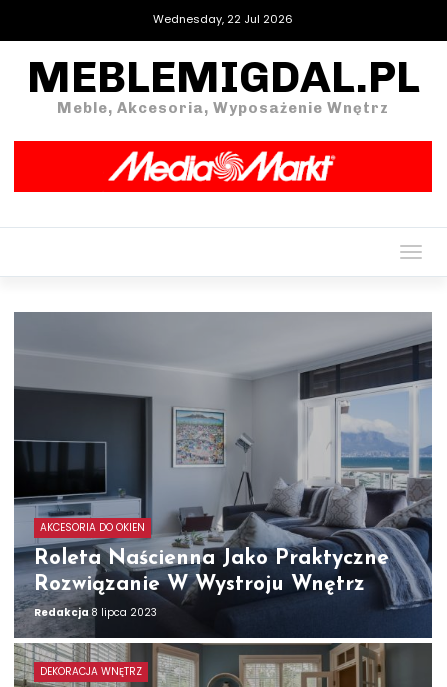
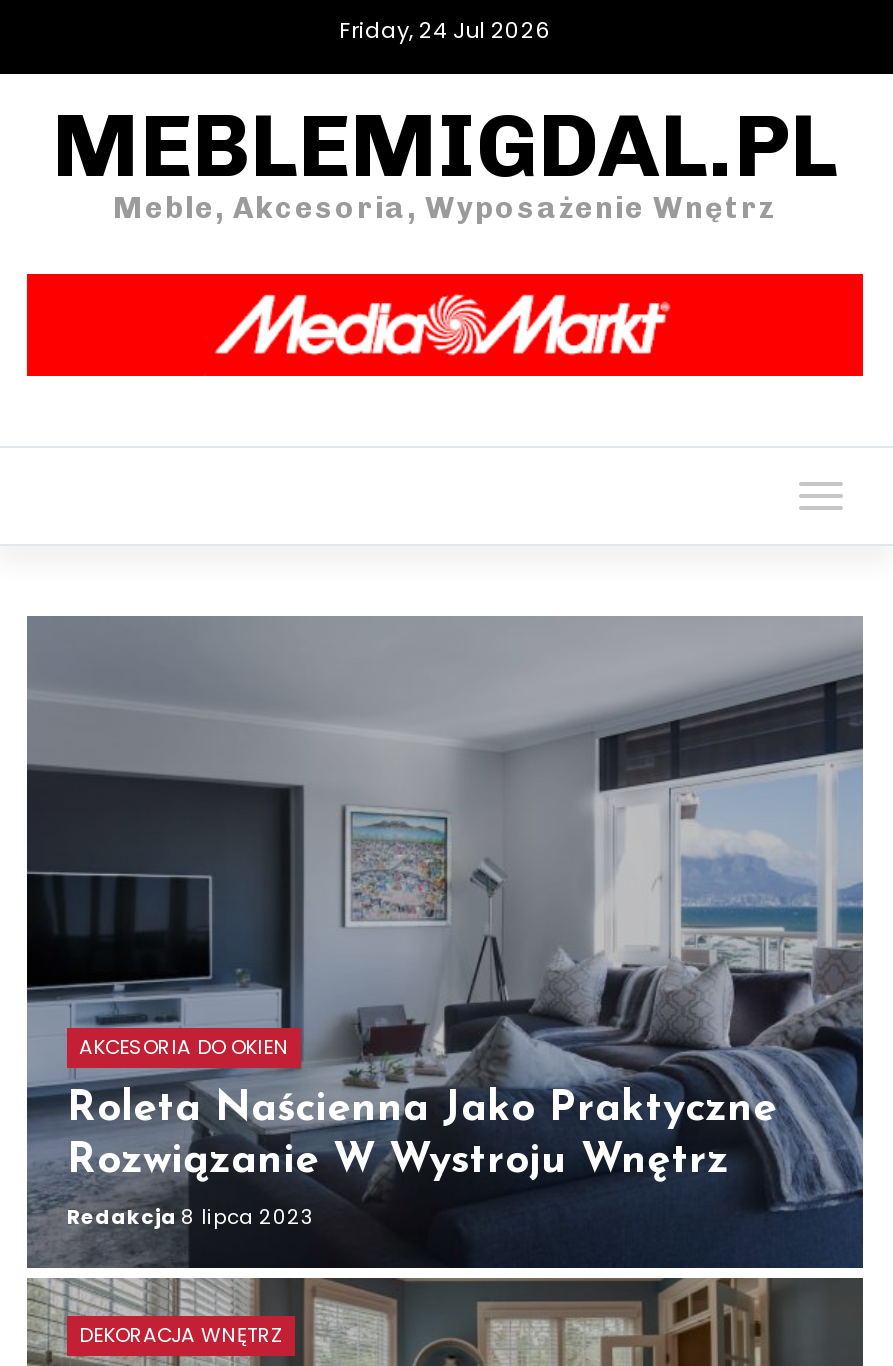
[153,11,293,27] Wednesday, 22 Jul 2026 -> [339,14,551,46] Friday, 24 Jul 2026

